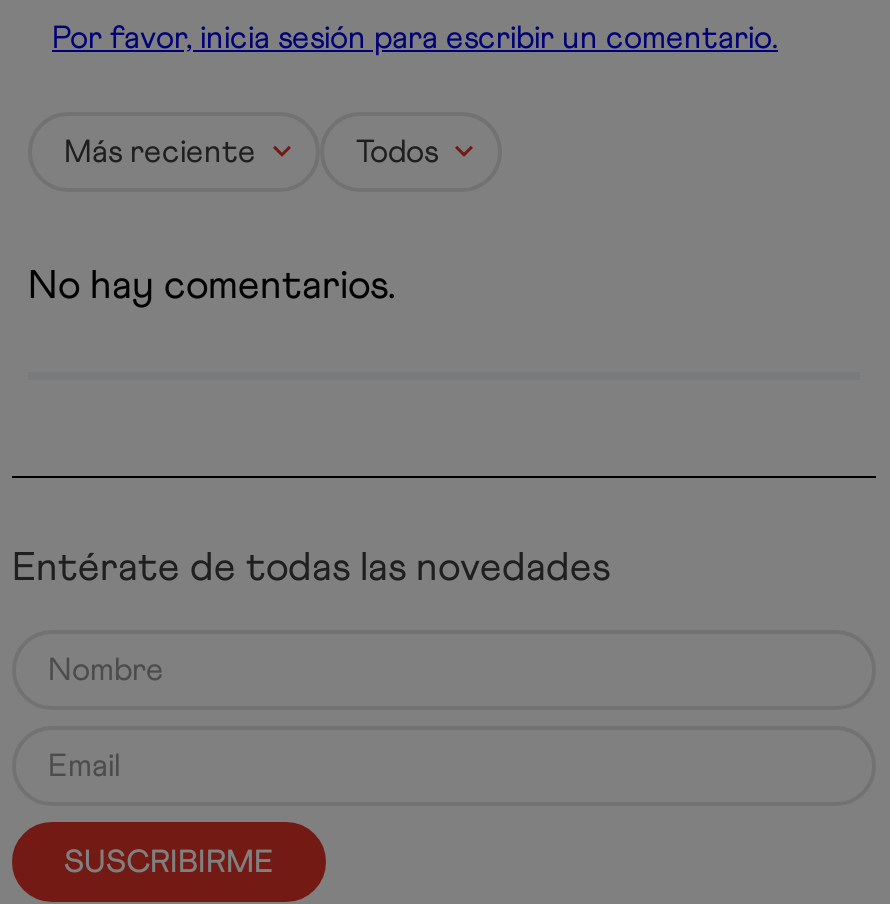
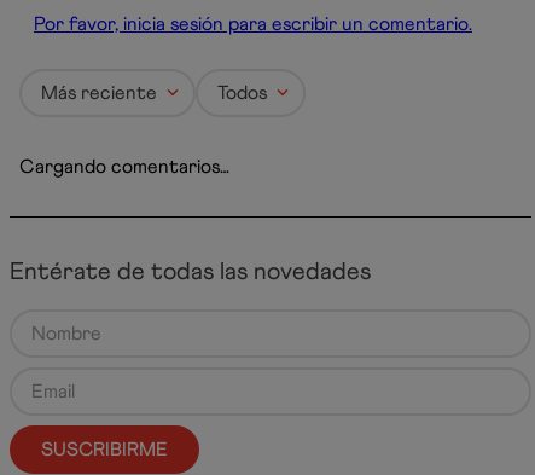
[28,262,396,308] No hay comentarios. -> [19,154,229,177] Cargando comentarios…

